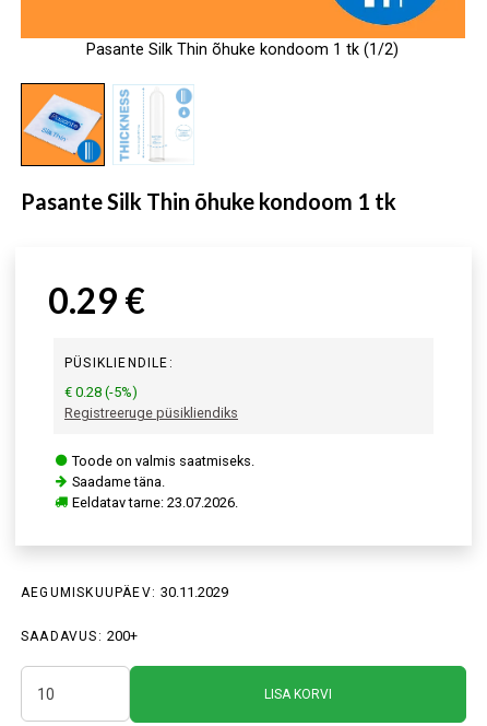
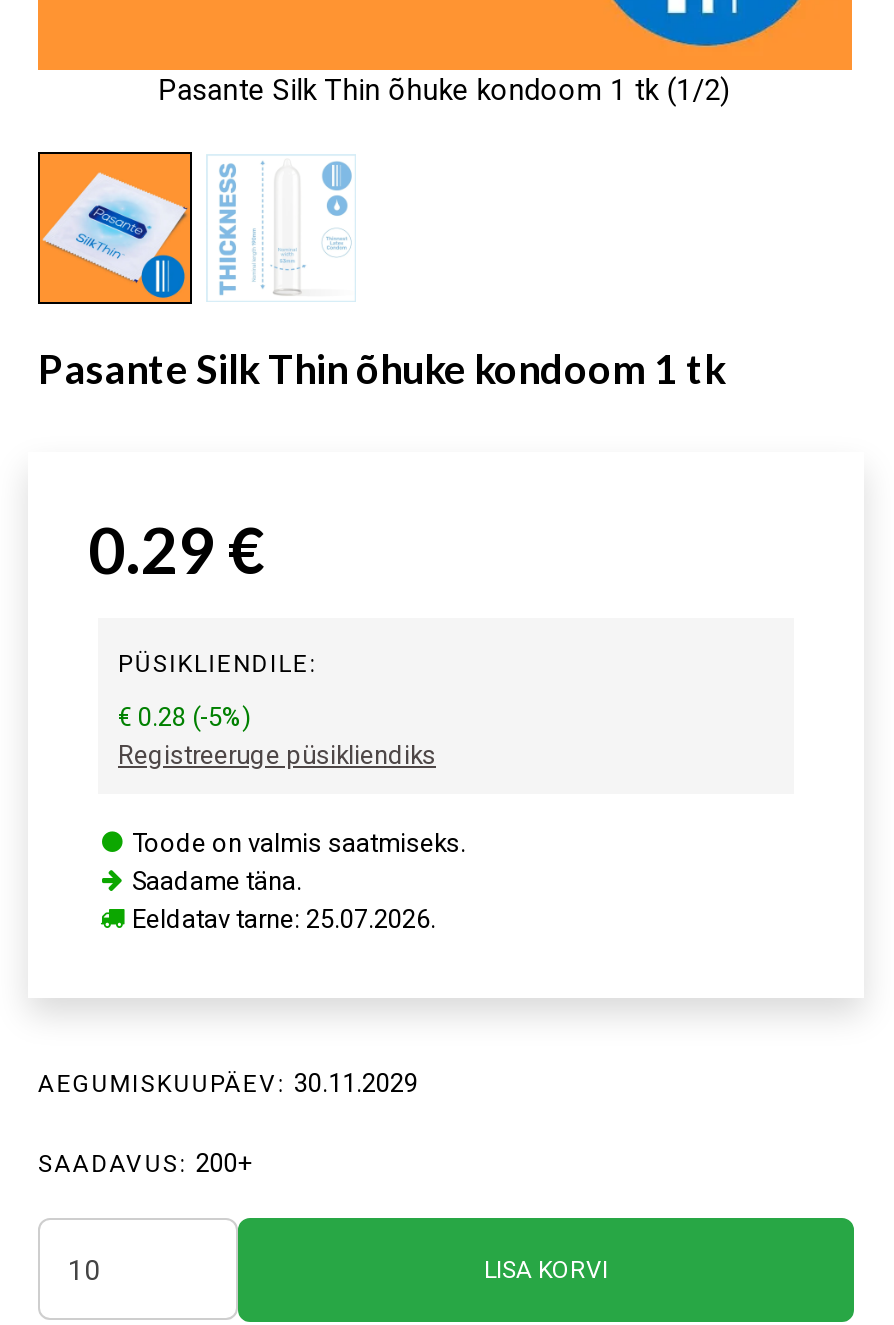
[69,495,238,511] Eeldatav tarne: 23.07.2026. -> [126,905,436,935] Eeldatav tarne: 25.07.2026.

